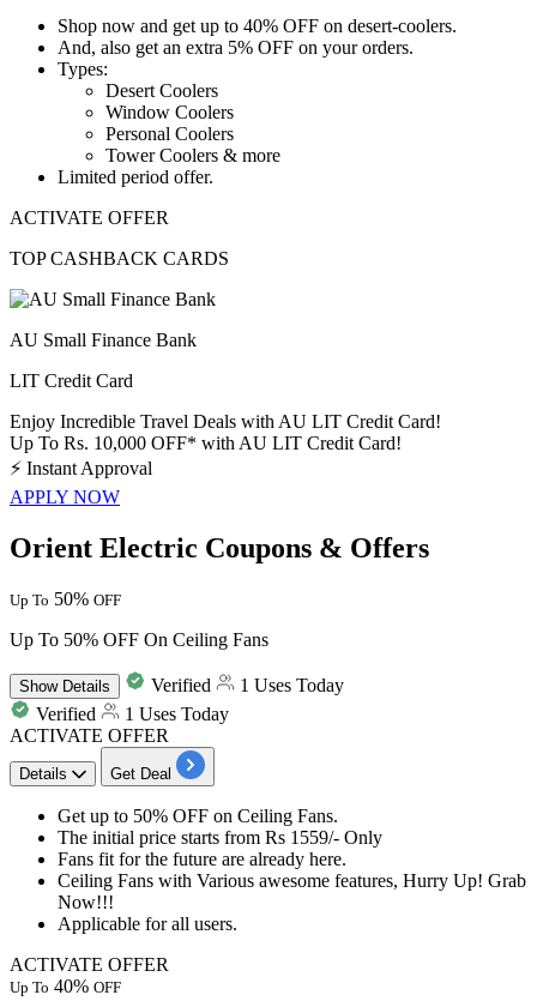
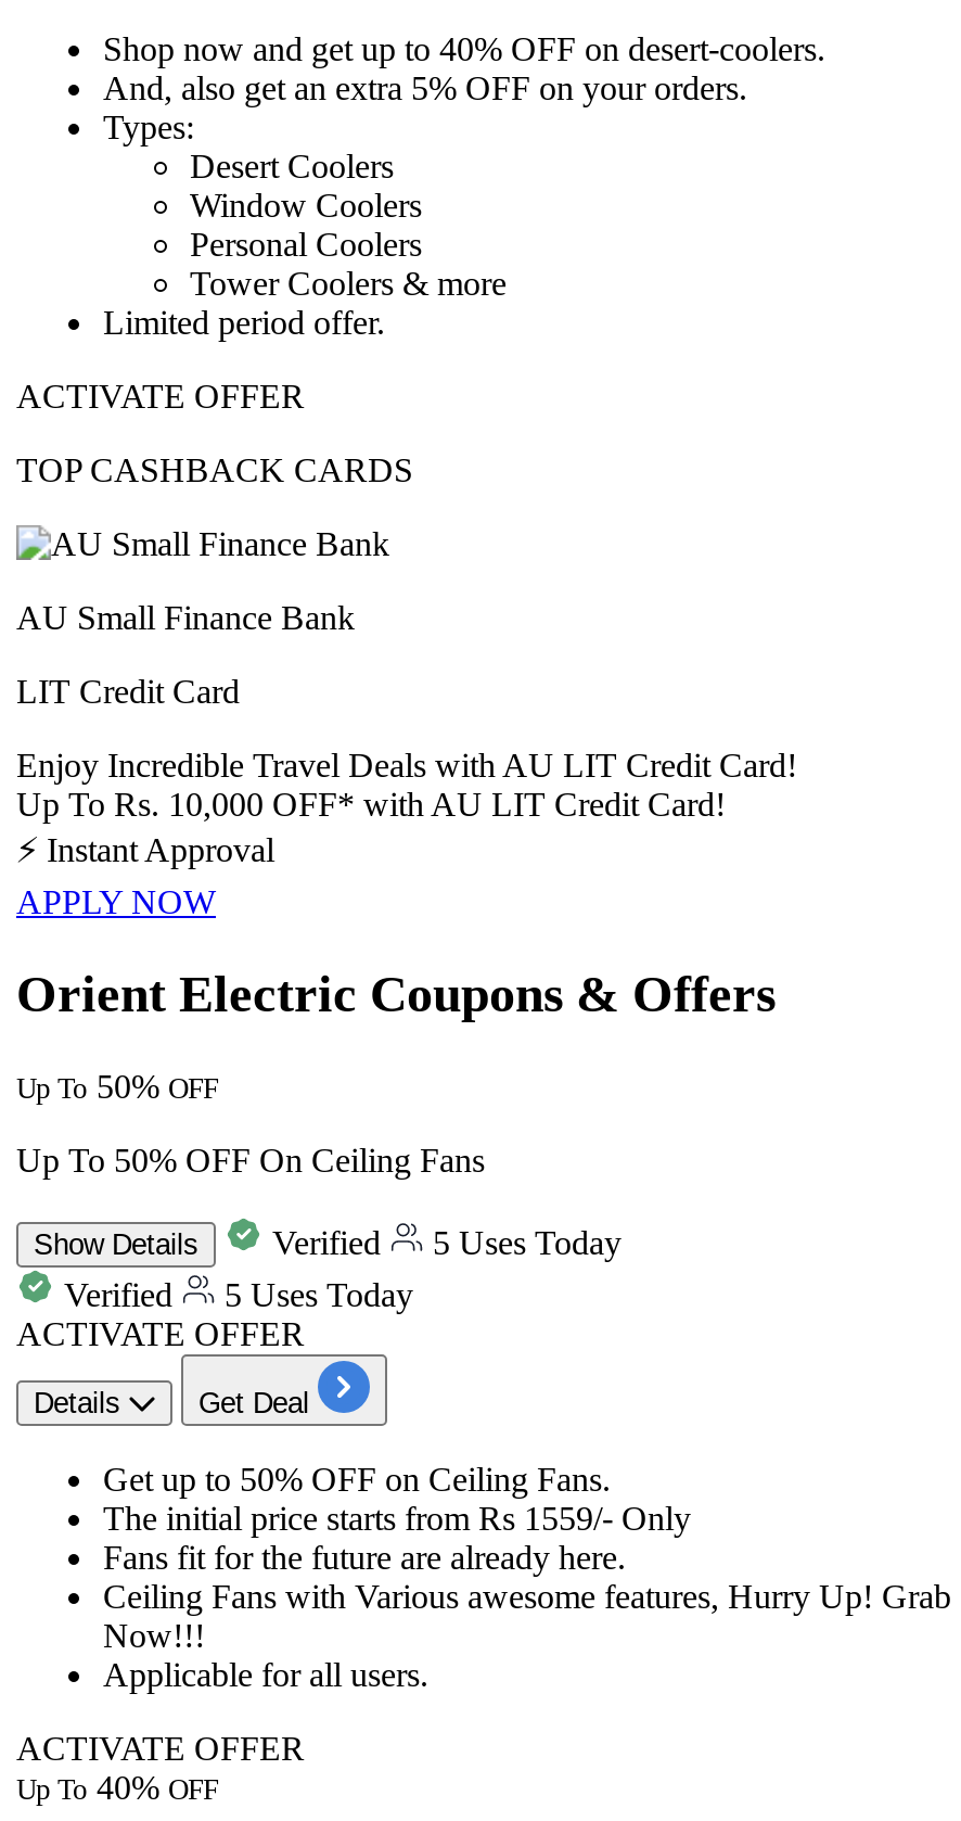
[151,674,344,695] Verified 1 Uses Today -> [272,1223,622,1260] Verified 5 Uses Today
[36,703,229,724] Verified 1 Uses Today -> [64,1275,413,1312] Verified 5 Uses Today

